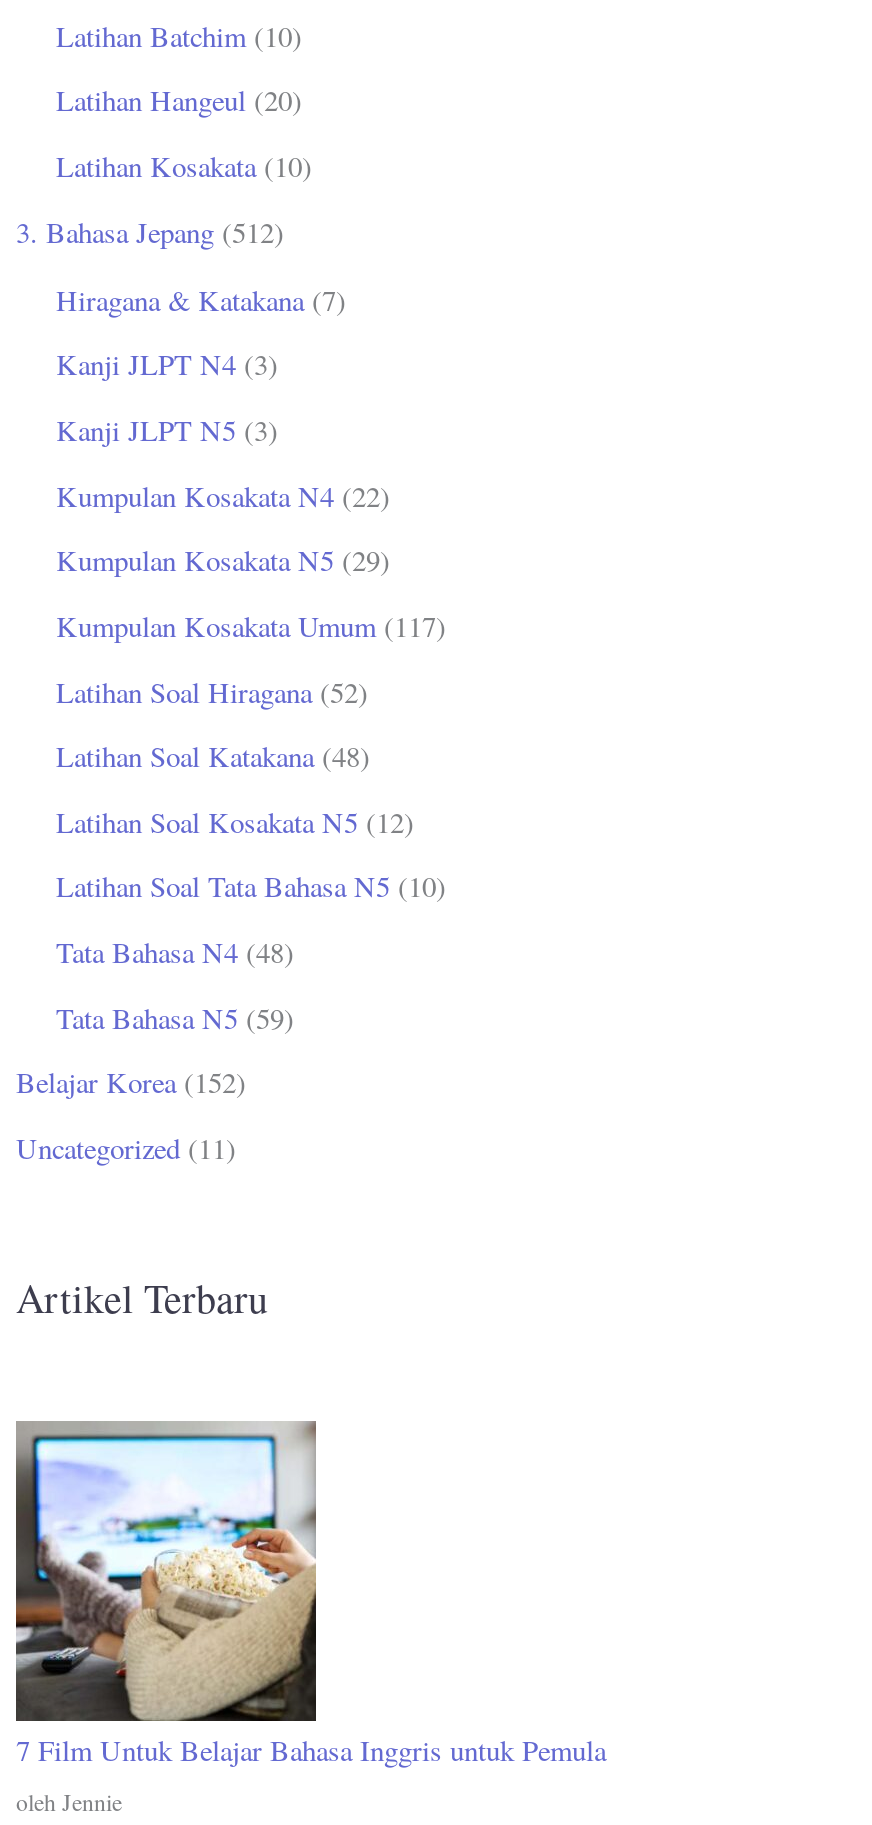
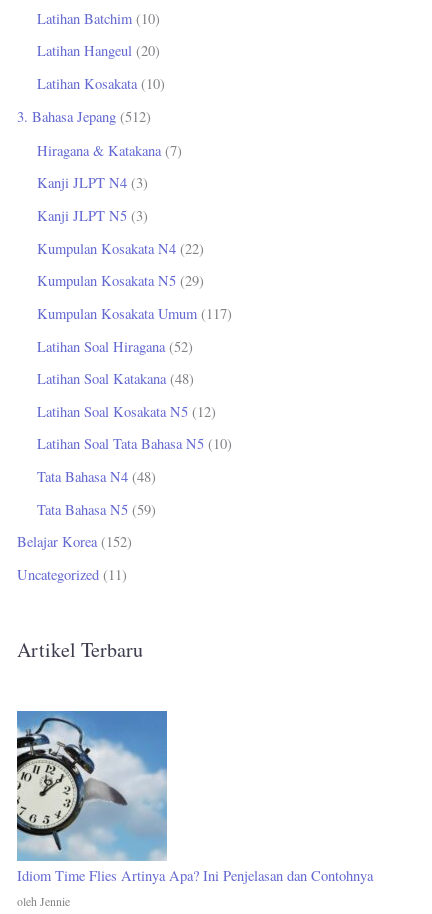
[14,1419,606,1768] [image] | 7 Film Untuk Belajar Bahasa Inggris untuk Pemula -> [16,710,373,885] [image] | Idiom Time Flies Artinya Apa? Ini Penjelasan dan Contohnya

